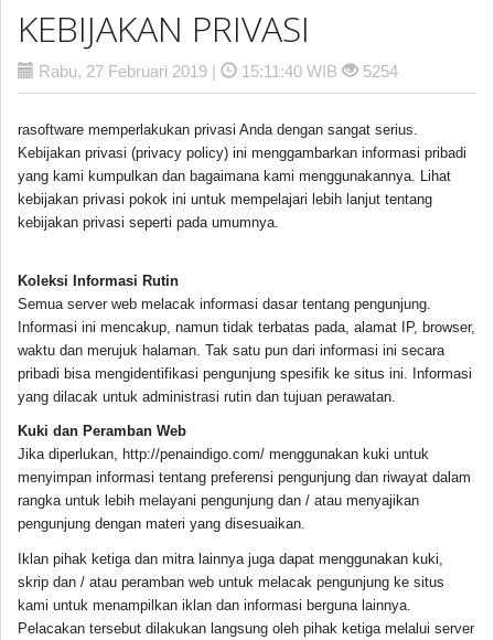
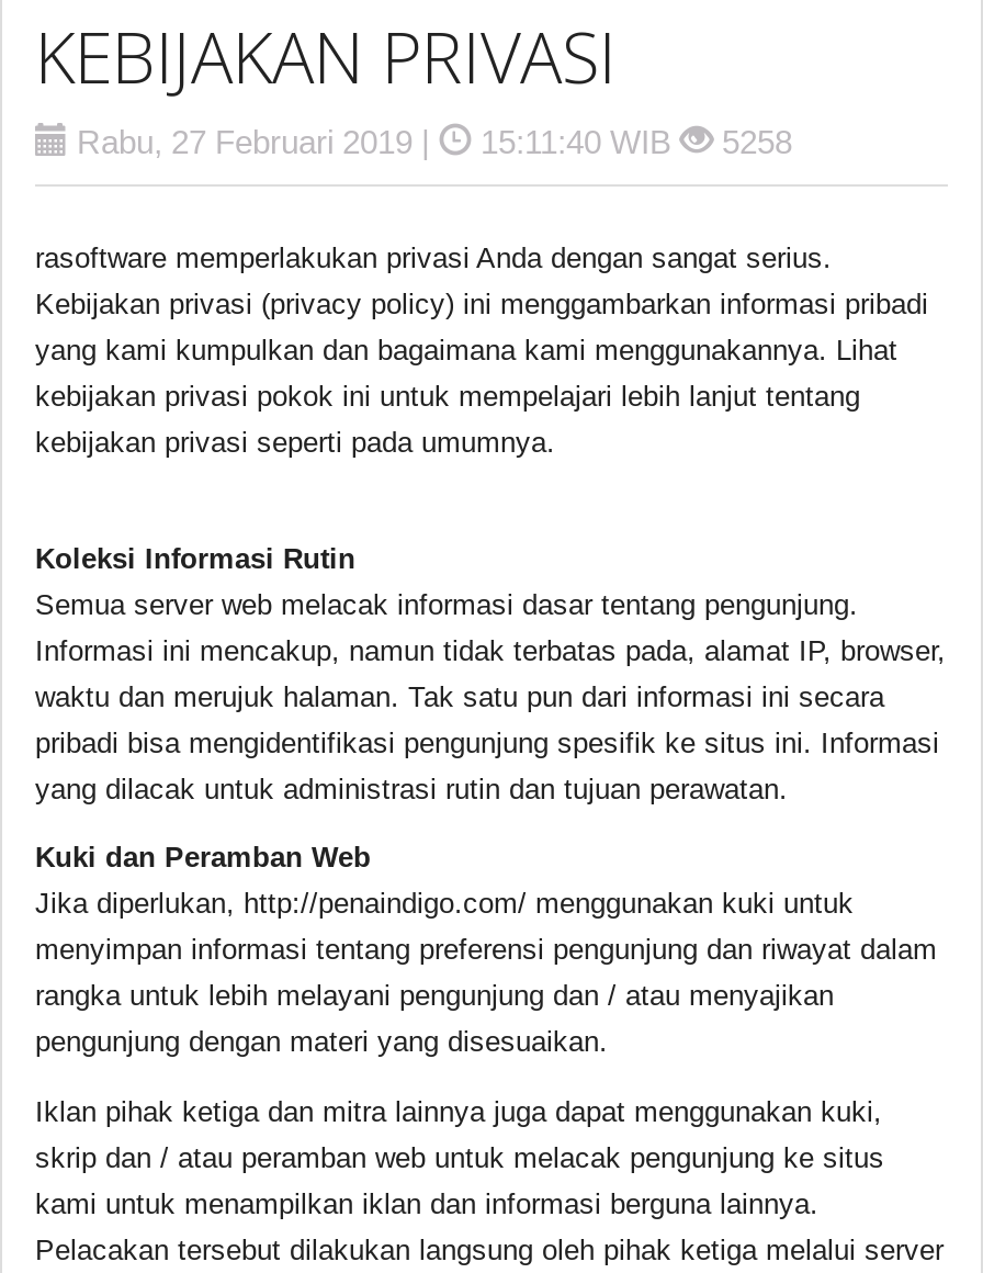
[358,61,398,80] 5254 -> [713,122,792,159] 5258

